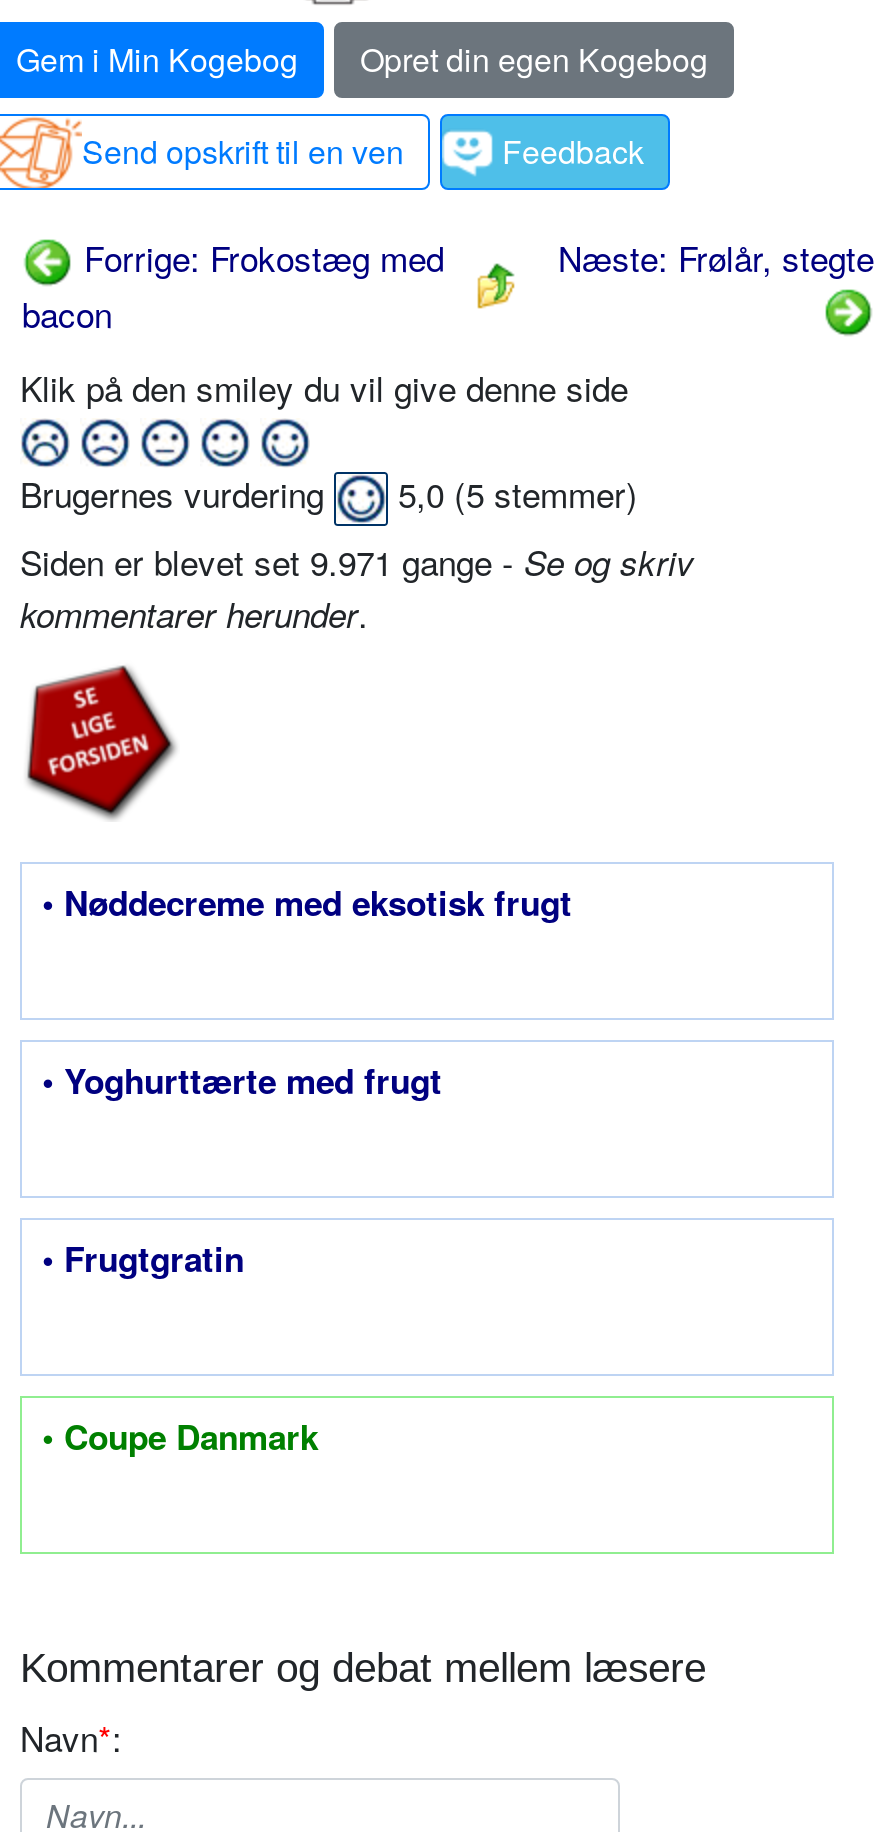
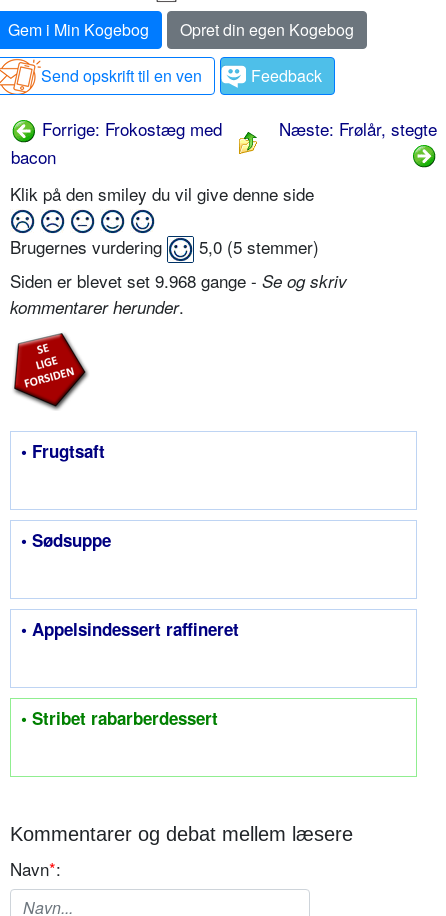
[20,536,694,586] Siden er blevet set 9.971 gange - Se og skriv -> [10,268,347,293] Siden er blevet set 9.968 gange - Se og skriv
[42,878,572,926] • Nøddecreme med eksotisk frugt -> [21,439,105,463] • Frugtsaft
[42,1056,442,1104] • Yoghurttærte med frugt -> [21,528,111,552] • Sødsuppe
[42,1234,244,1282] • Frugtgratin -> [21,617,239,641] • Appelsindessert raffineret
[42,1412,318,1460] • Coupe Danmark -> [21,706,218,730] • Stribet rabarberdessert

